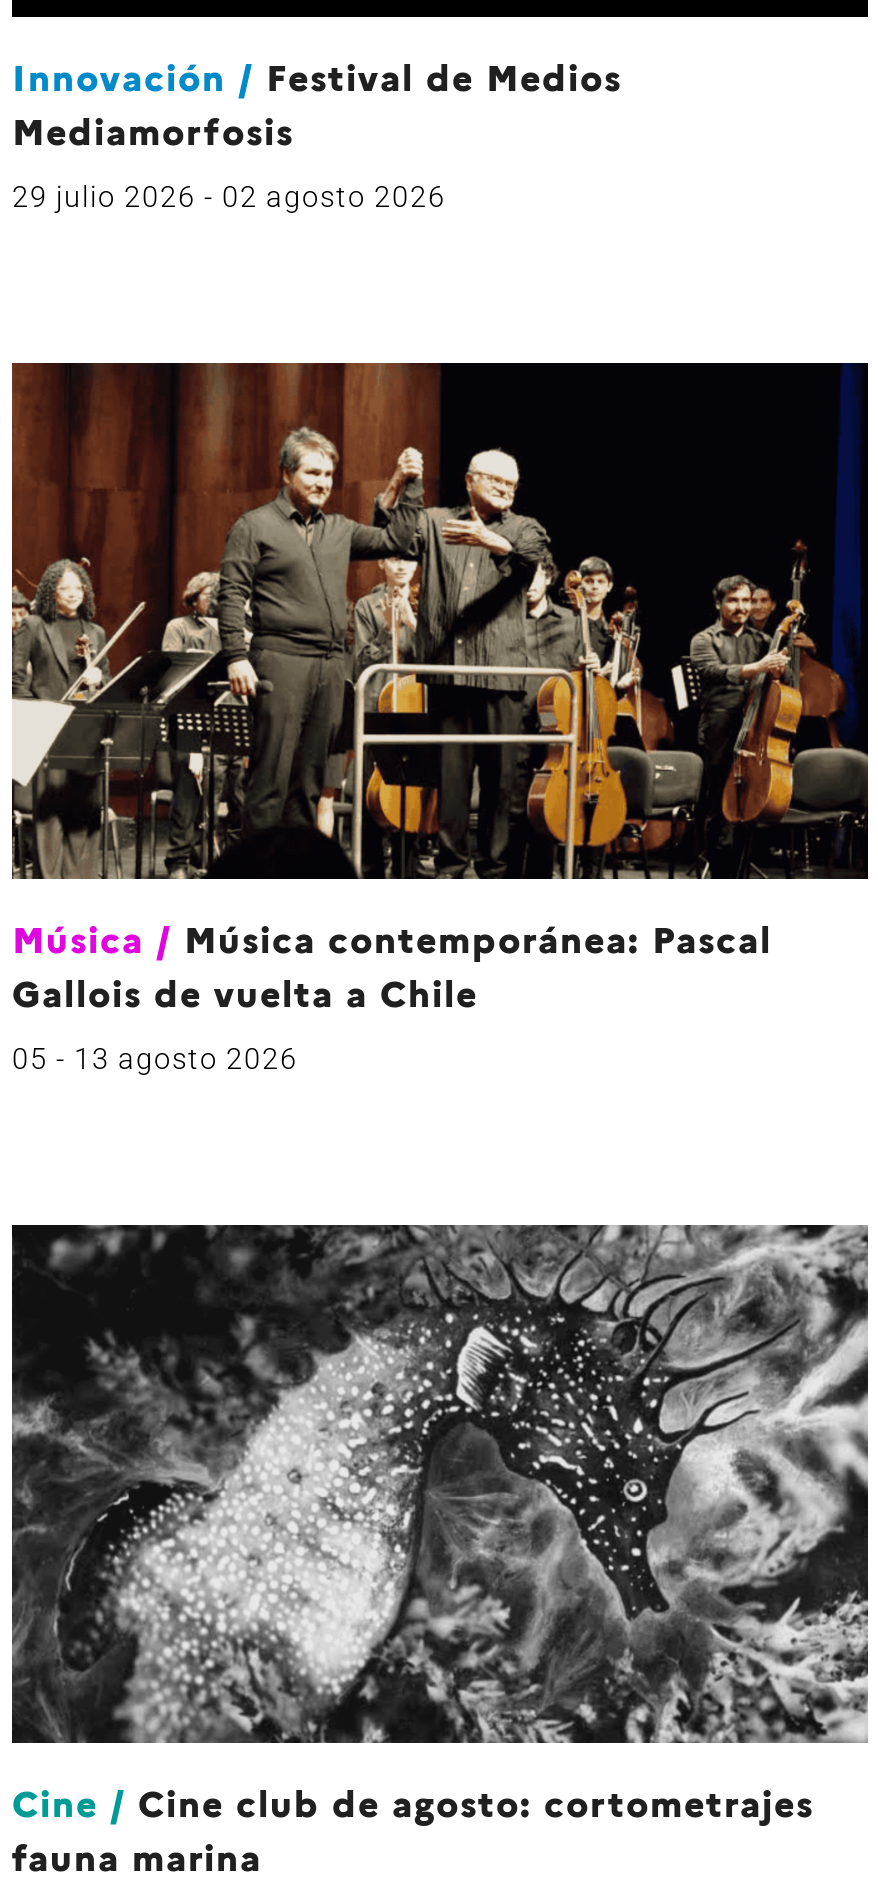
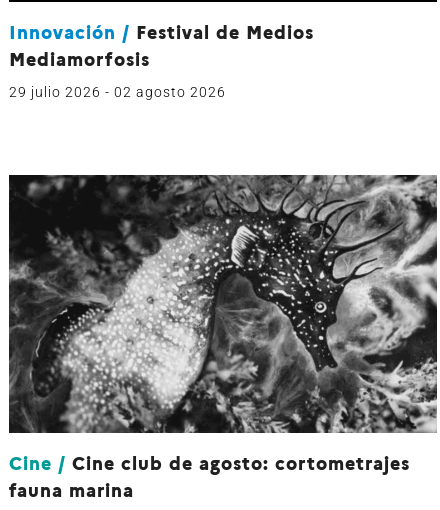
[10,363,868,1077] [image] | Música / Música contemporánea: Pascal | Gallois de vuelta a Chile | 05 - 13 agosto 2026 -> none

